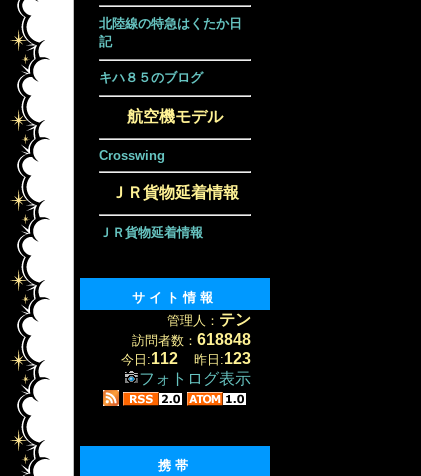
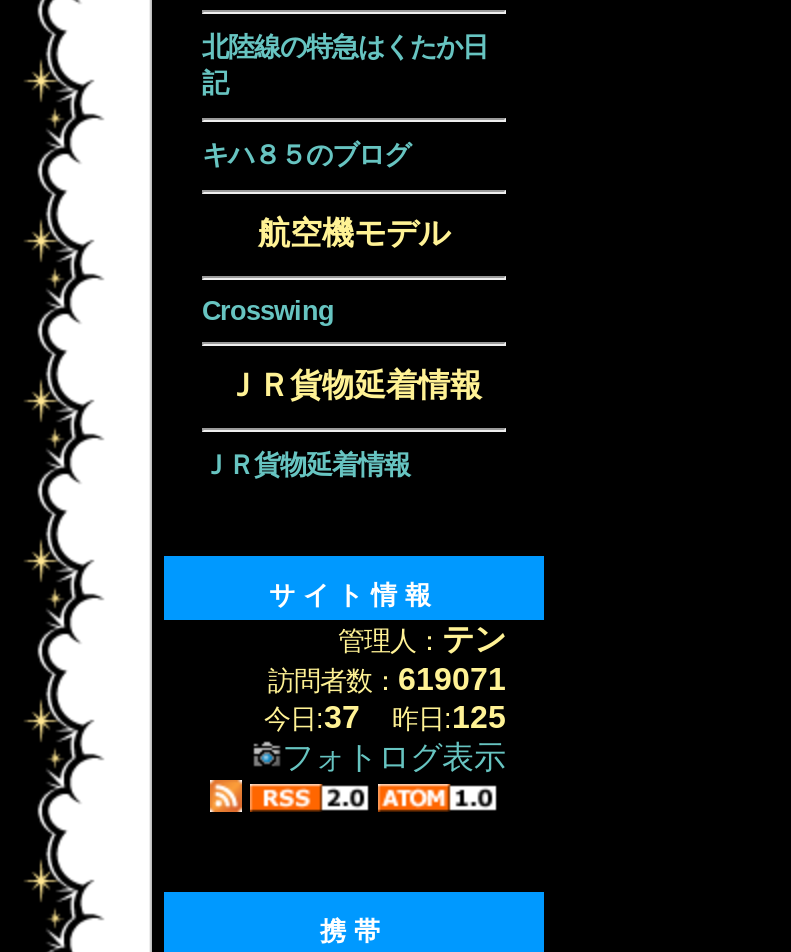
[132,331,251,348] 訪問者数：618848 -> [268,662,506,696] 訪問者数：619071
[121,350,178,367] 今日: 112 -> [264,700,360,734] 今日: 37
[194,350,251,367] 昨日: 123 -> [392,700,506,734] 昨日: 125

